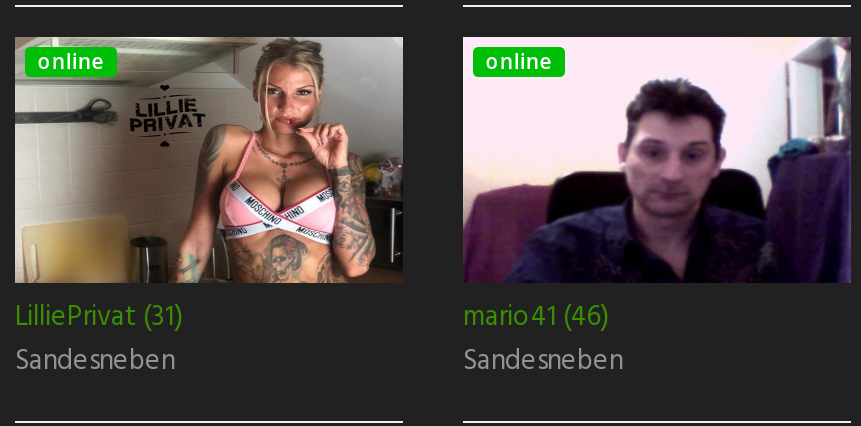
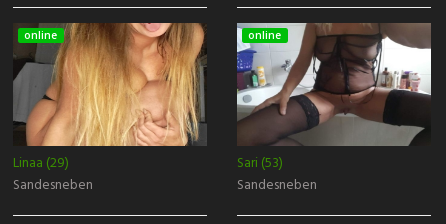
[13,35,405,341] [image] | LilliePrivat (31) -> [13,23,207,175] [image] | Linaa (29)
[461,35,851,341] [image] | mario41 (46) -> [236,22,432,175] [image] | Sari (53)

